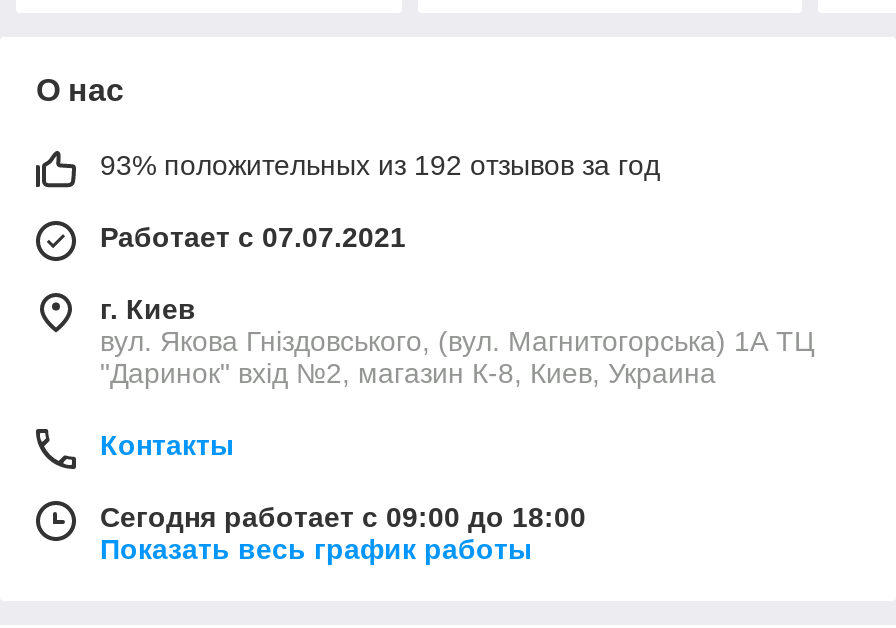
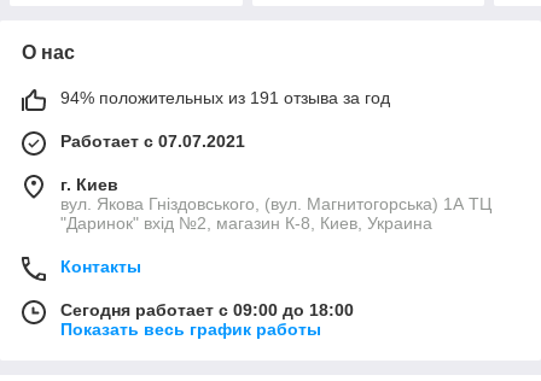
[100,149,660,181] 93% положительных из 192 отзывов за год -> [60,88,390,107] 94% положительных из 191 отзыва за год

